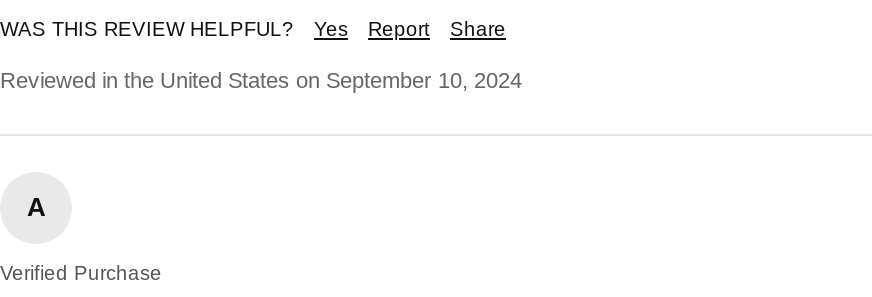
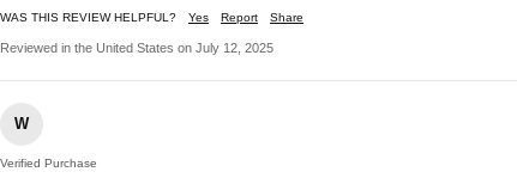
[0,69,522,93] Reviewed in the United States on September 10, 2024 -> [0,41,273,55] Reviewed in the United States on July 12, 2025
[27,193,45,223] A -> [14,115,29,133] W

